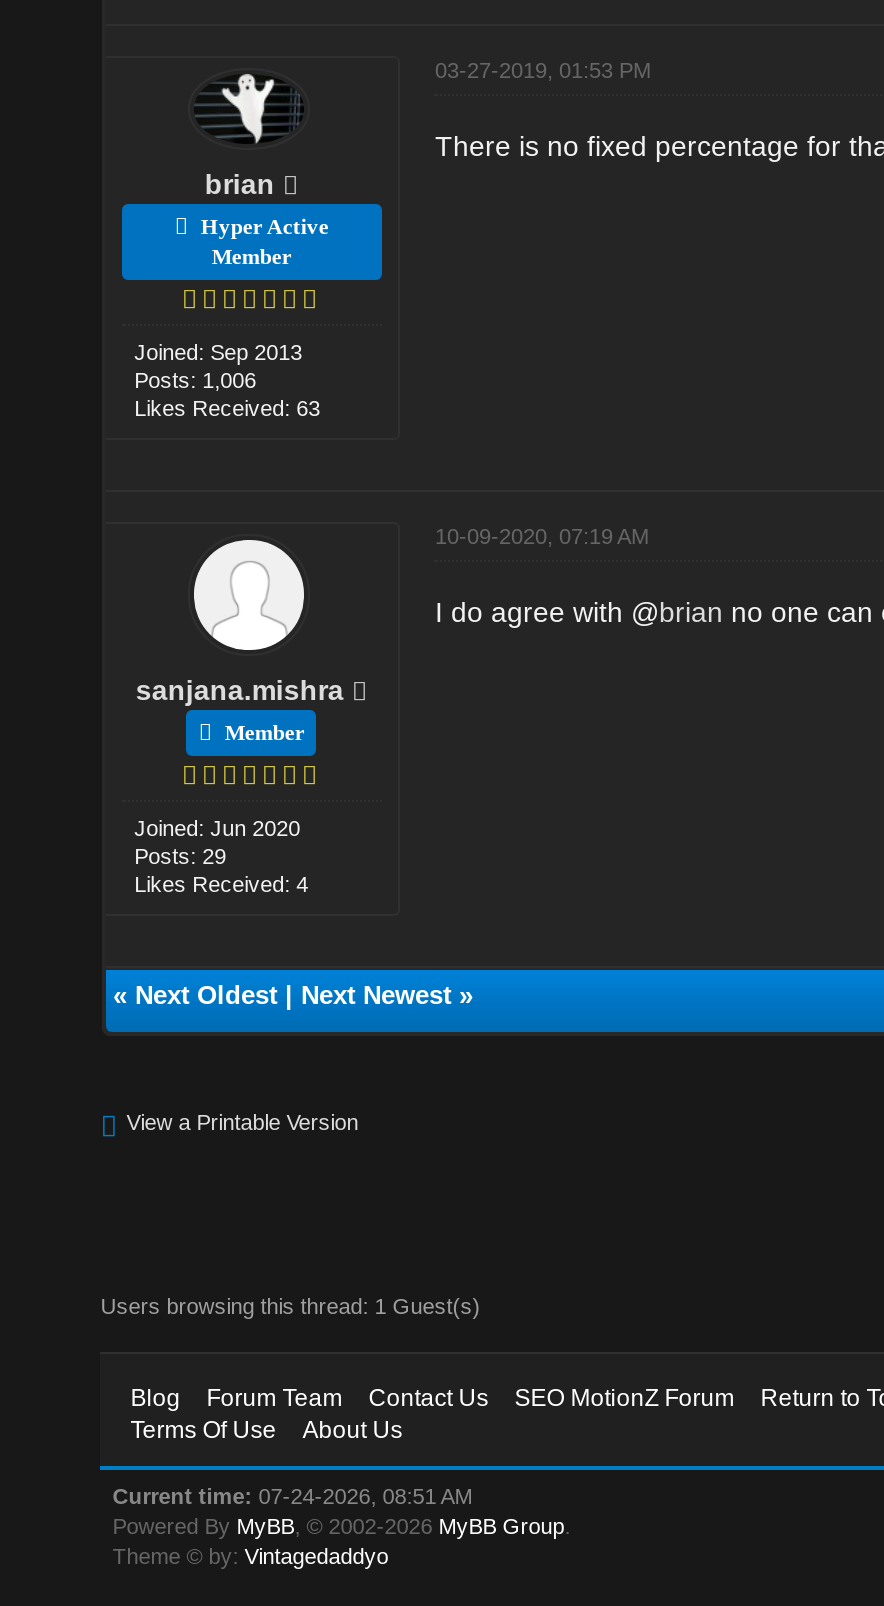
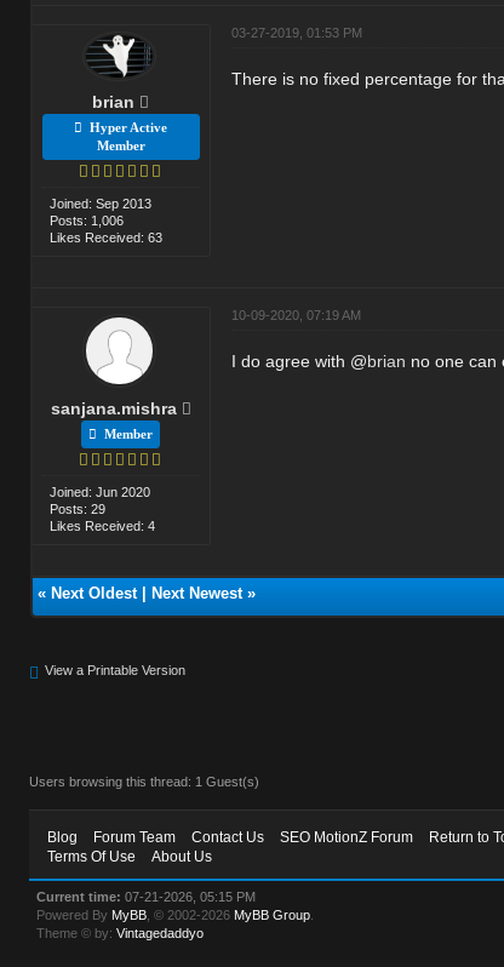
[112,1484,472,1508] Current time: 07-24-2026, 08:51 AM -> [37,889,256,904] Current time: 07-21-2026, 05:15 PM

